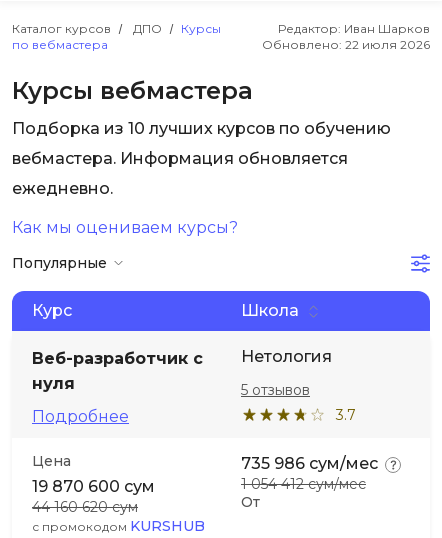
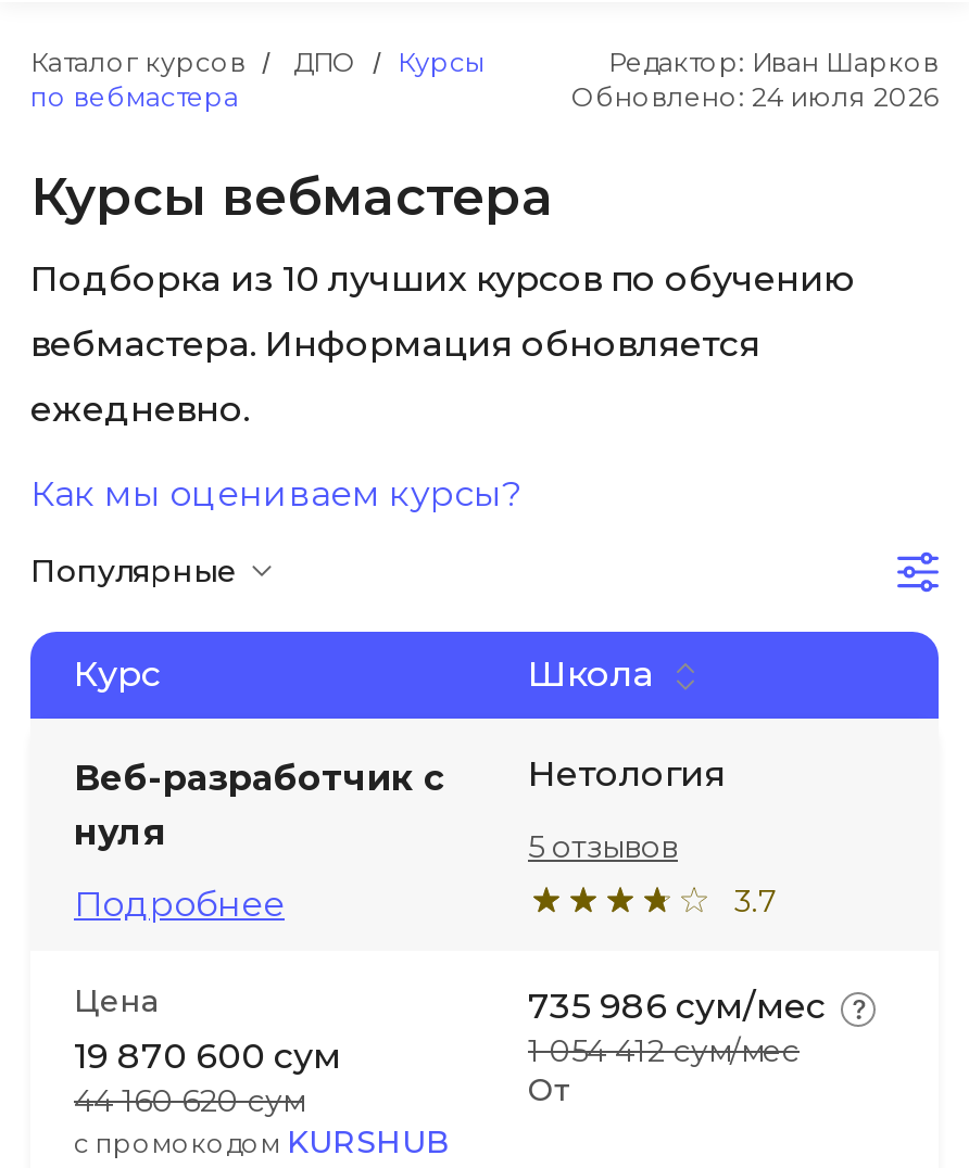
[262,37,430,52] Обновлено: 22 июля 2026 -> [571,80,939,113] Обновлено: 24 июля 2026

